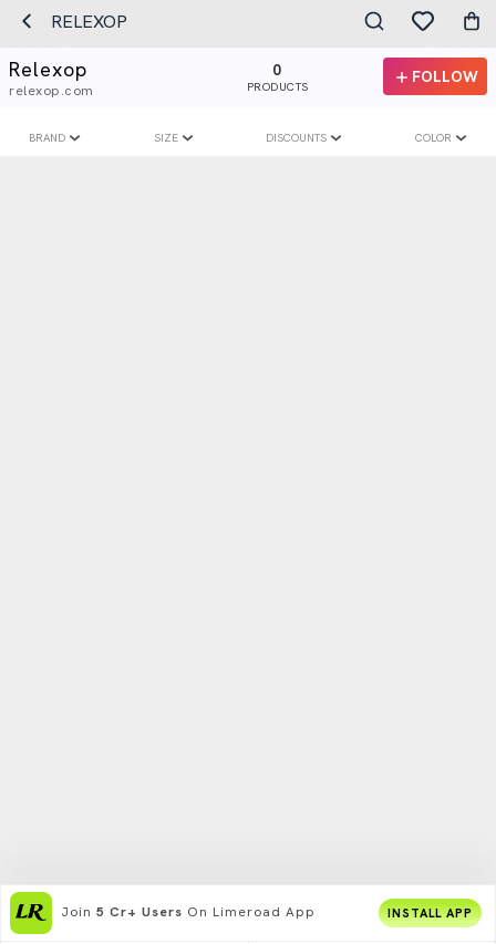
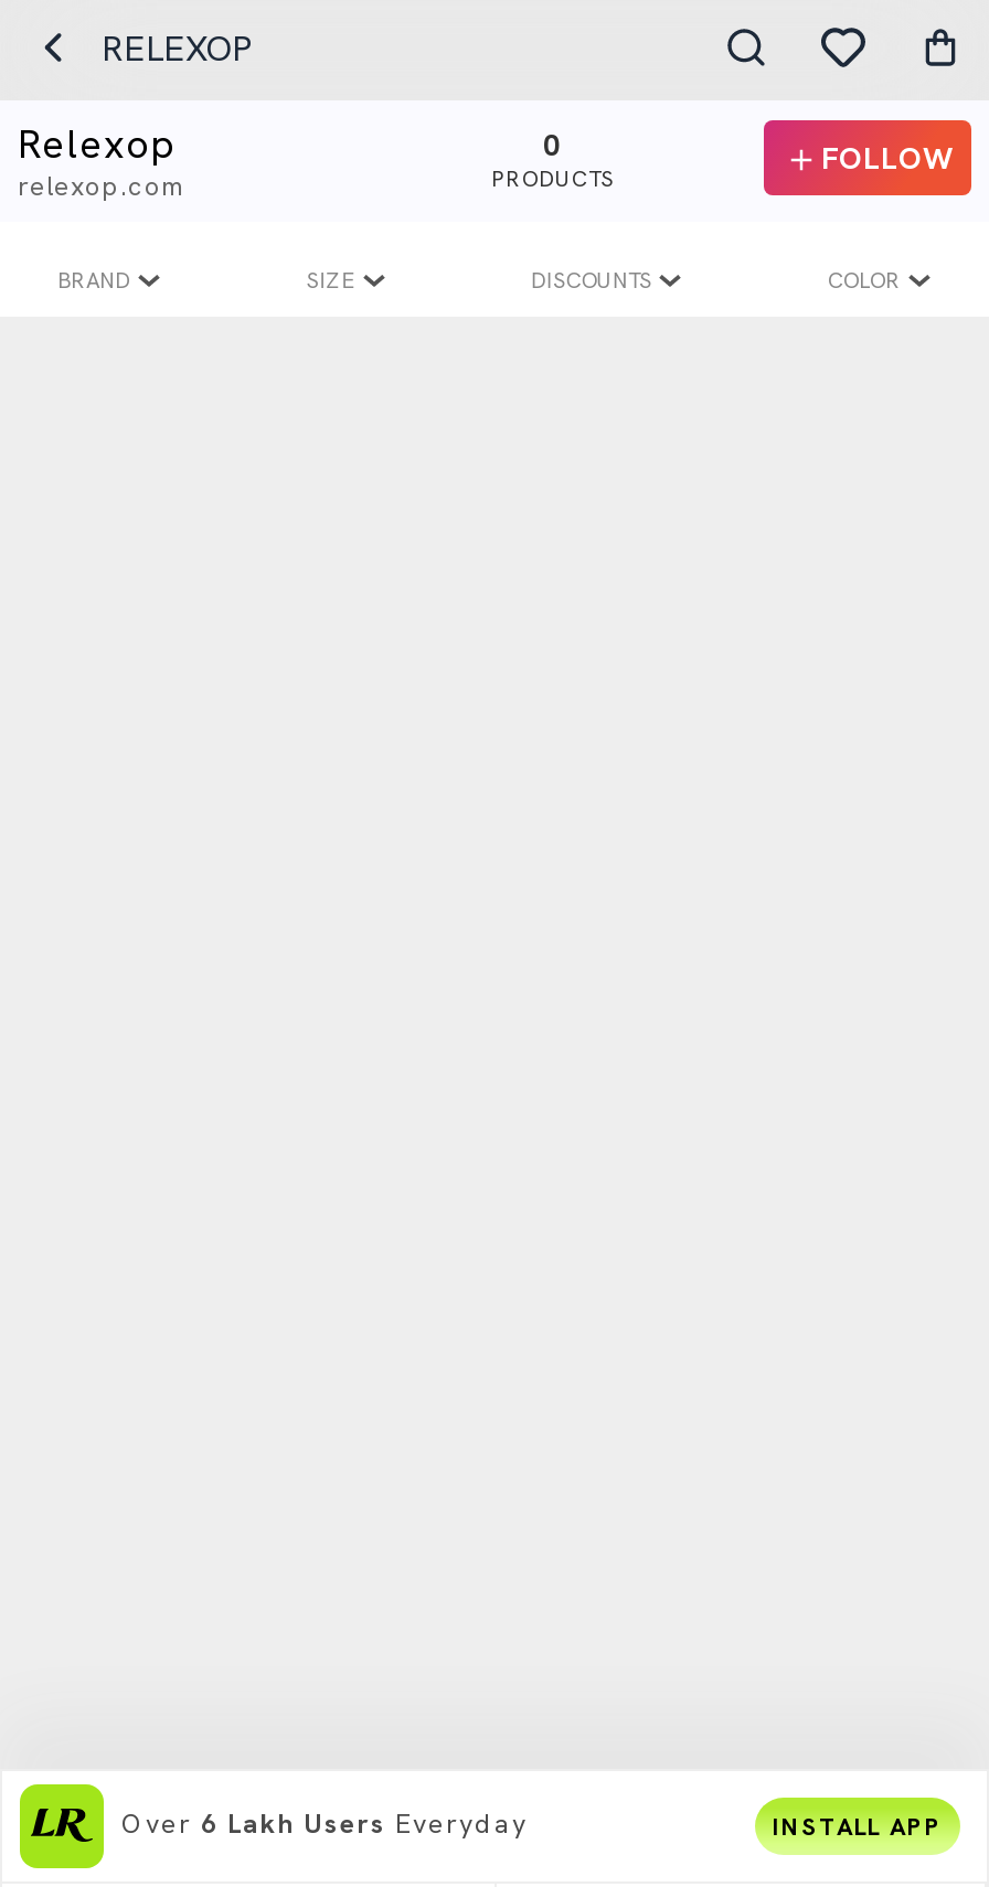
[61,903,316,921] Join 5 Cr+ Users On Limeroad App -> [121,1806,528,1842] Over 6 Lakh Users Everyday

